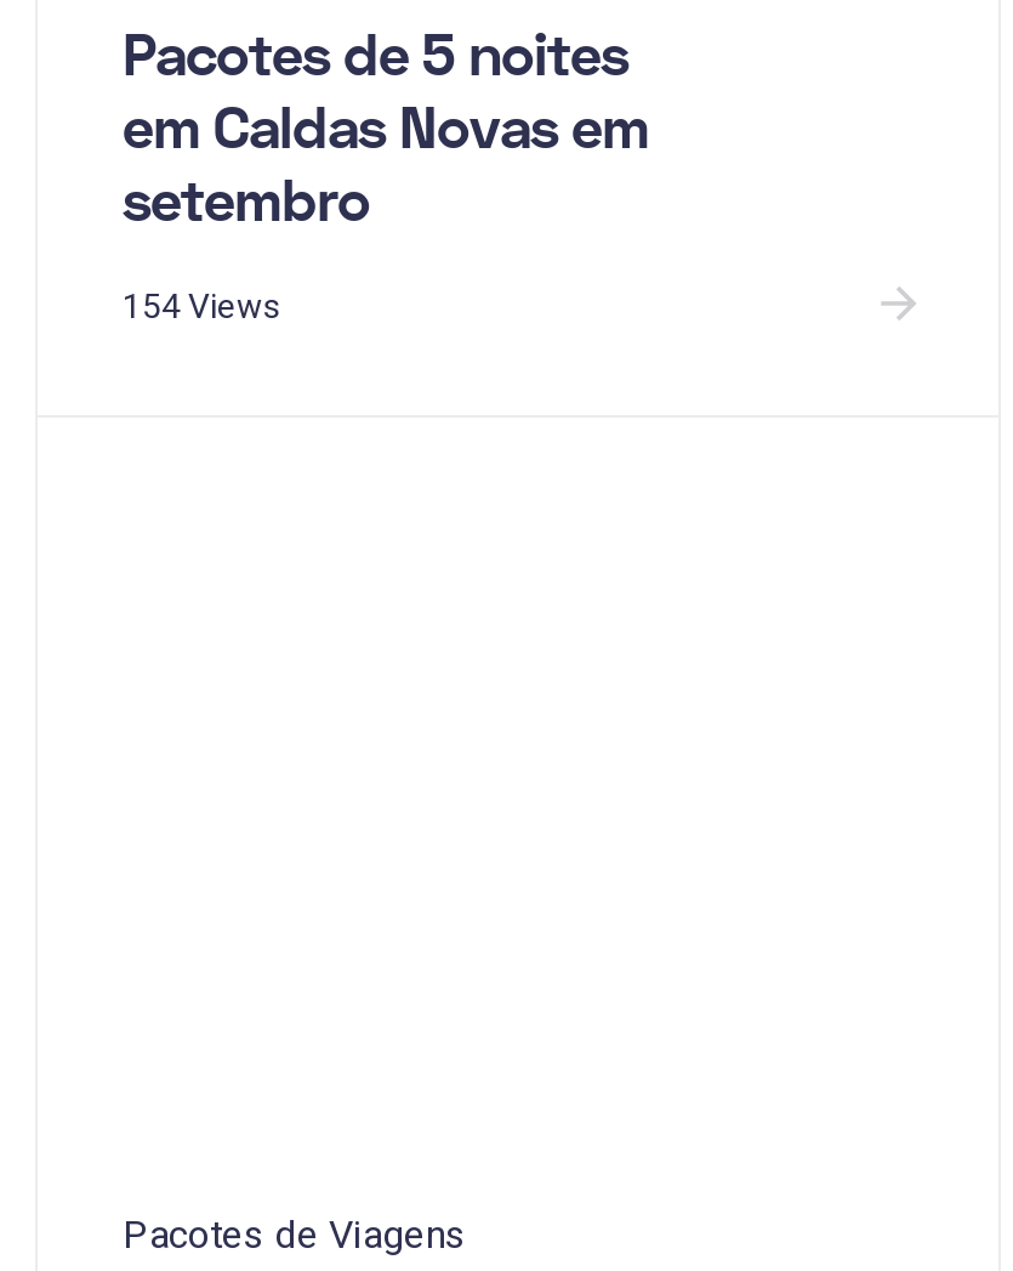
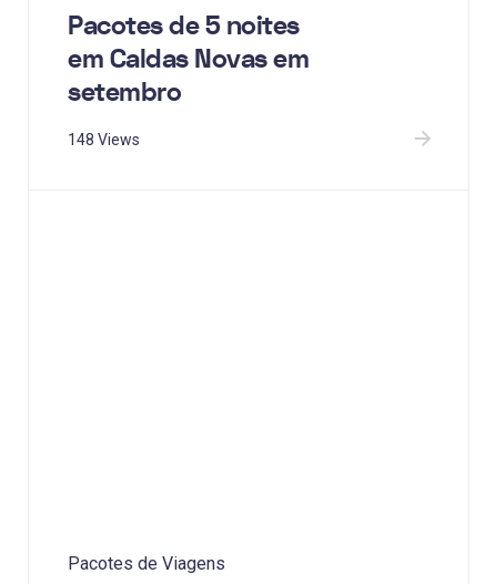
[123,286,280,325] 154 Views -> [68,131,140,148] 148 Views

